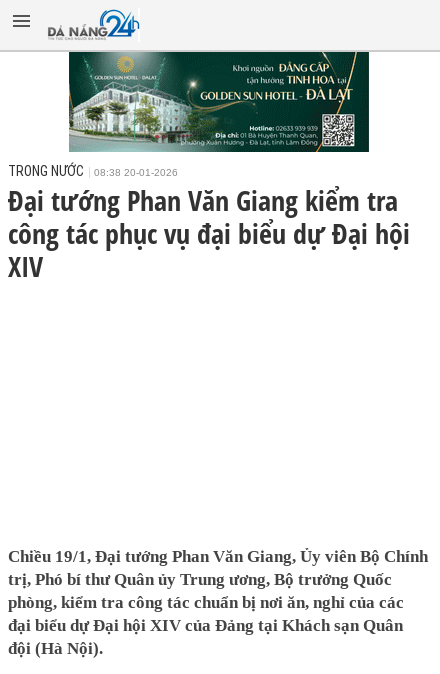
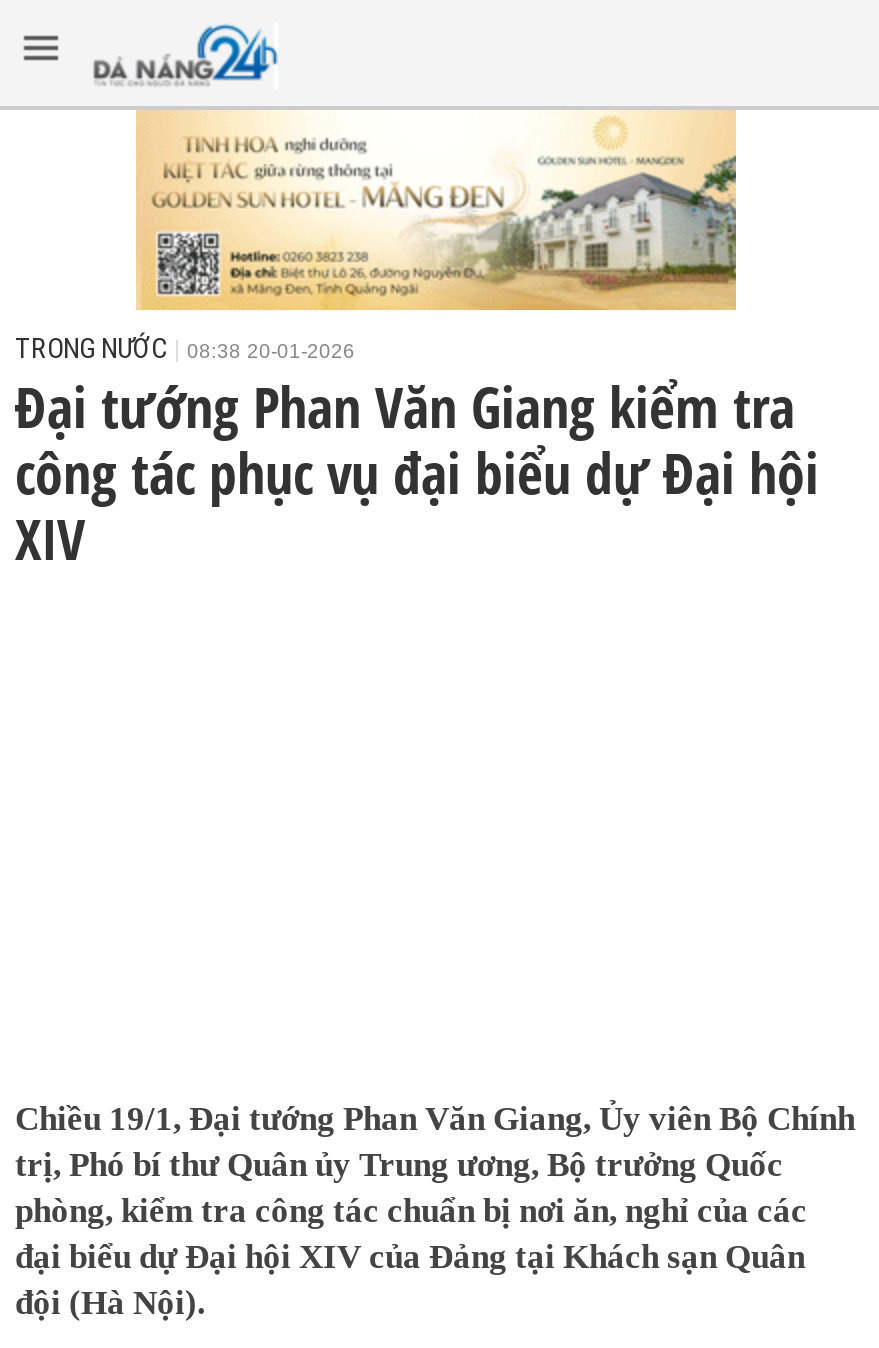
[68,51,370,153] [image] -> [134,110,738,312] [image]

